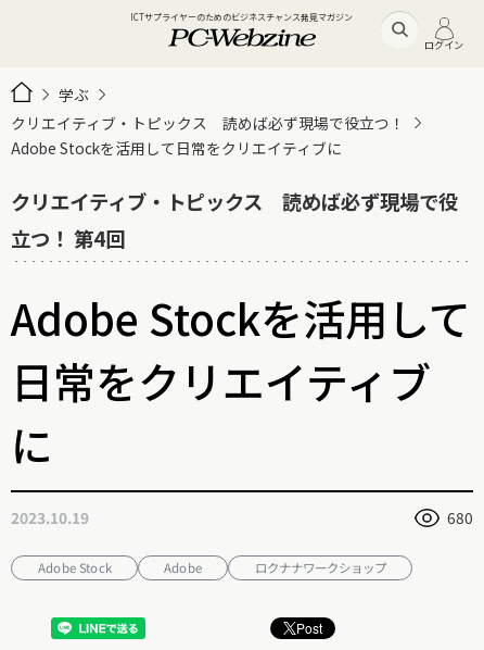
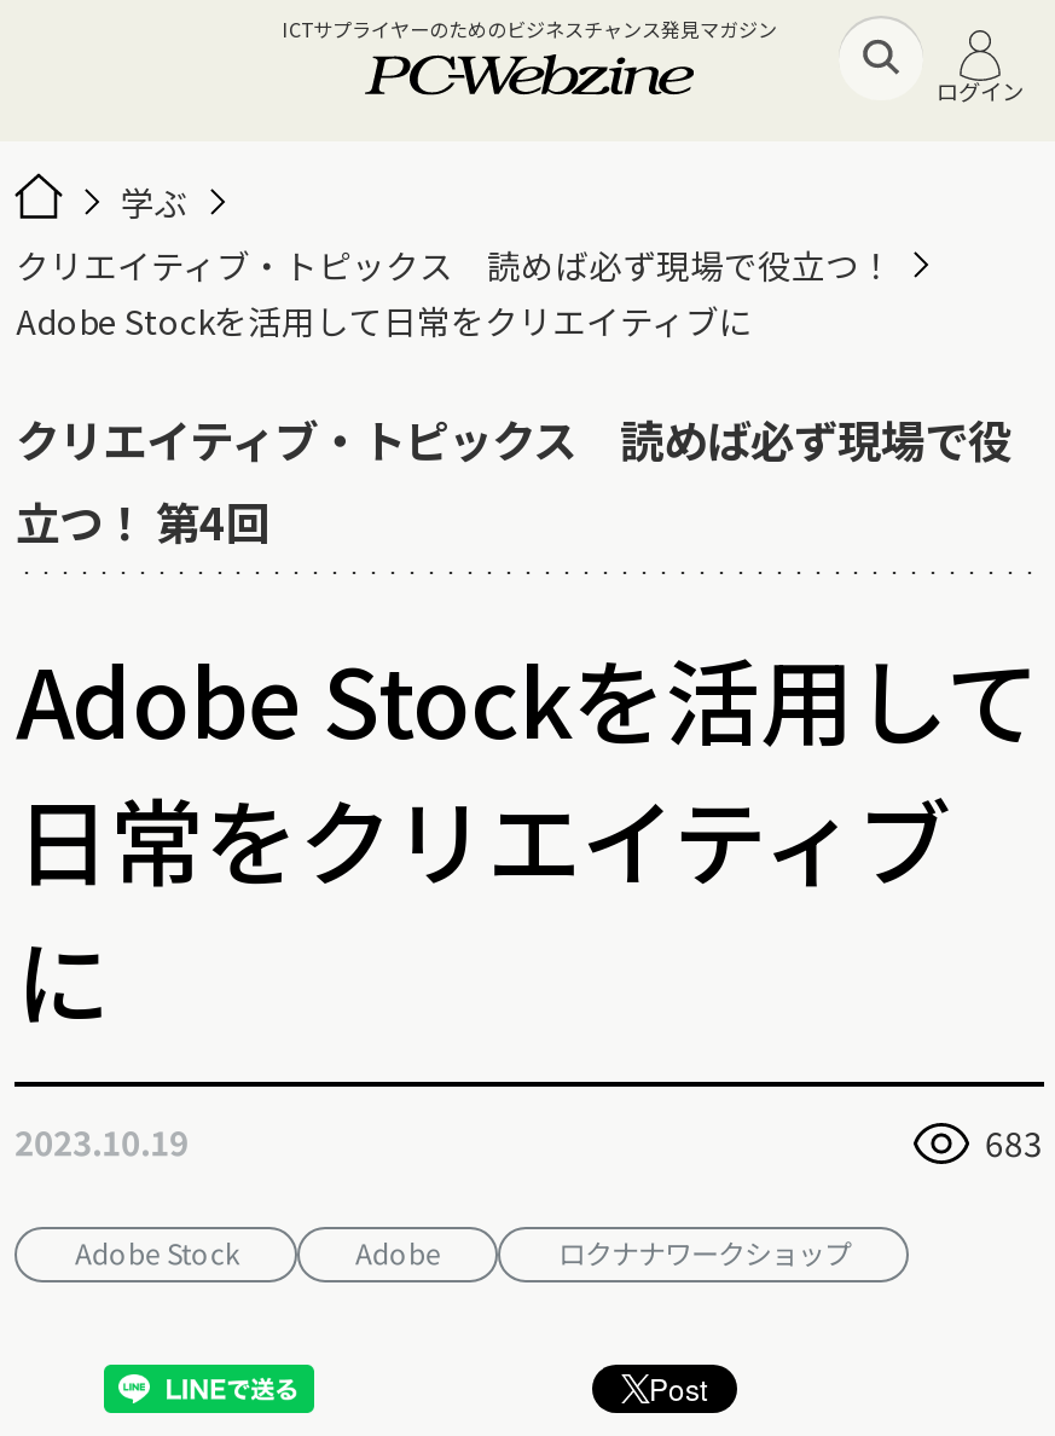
[447,506,473,528] 680 -> [985,1117,1043,1166] 683

